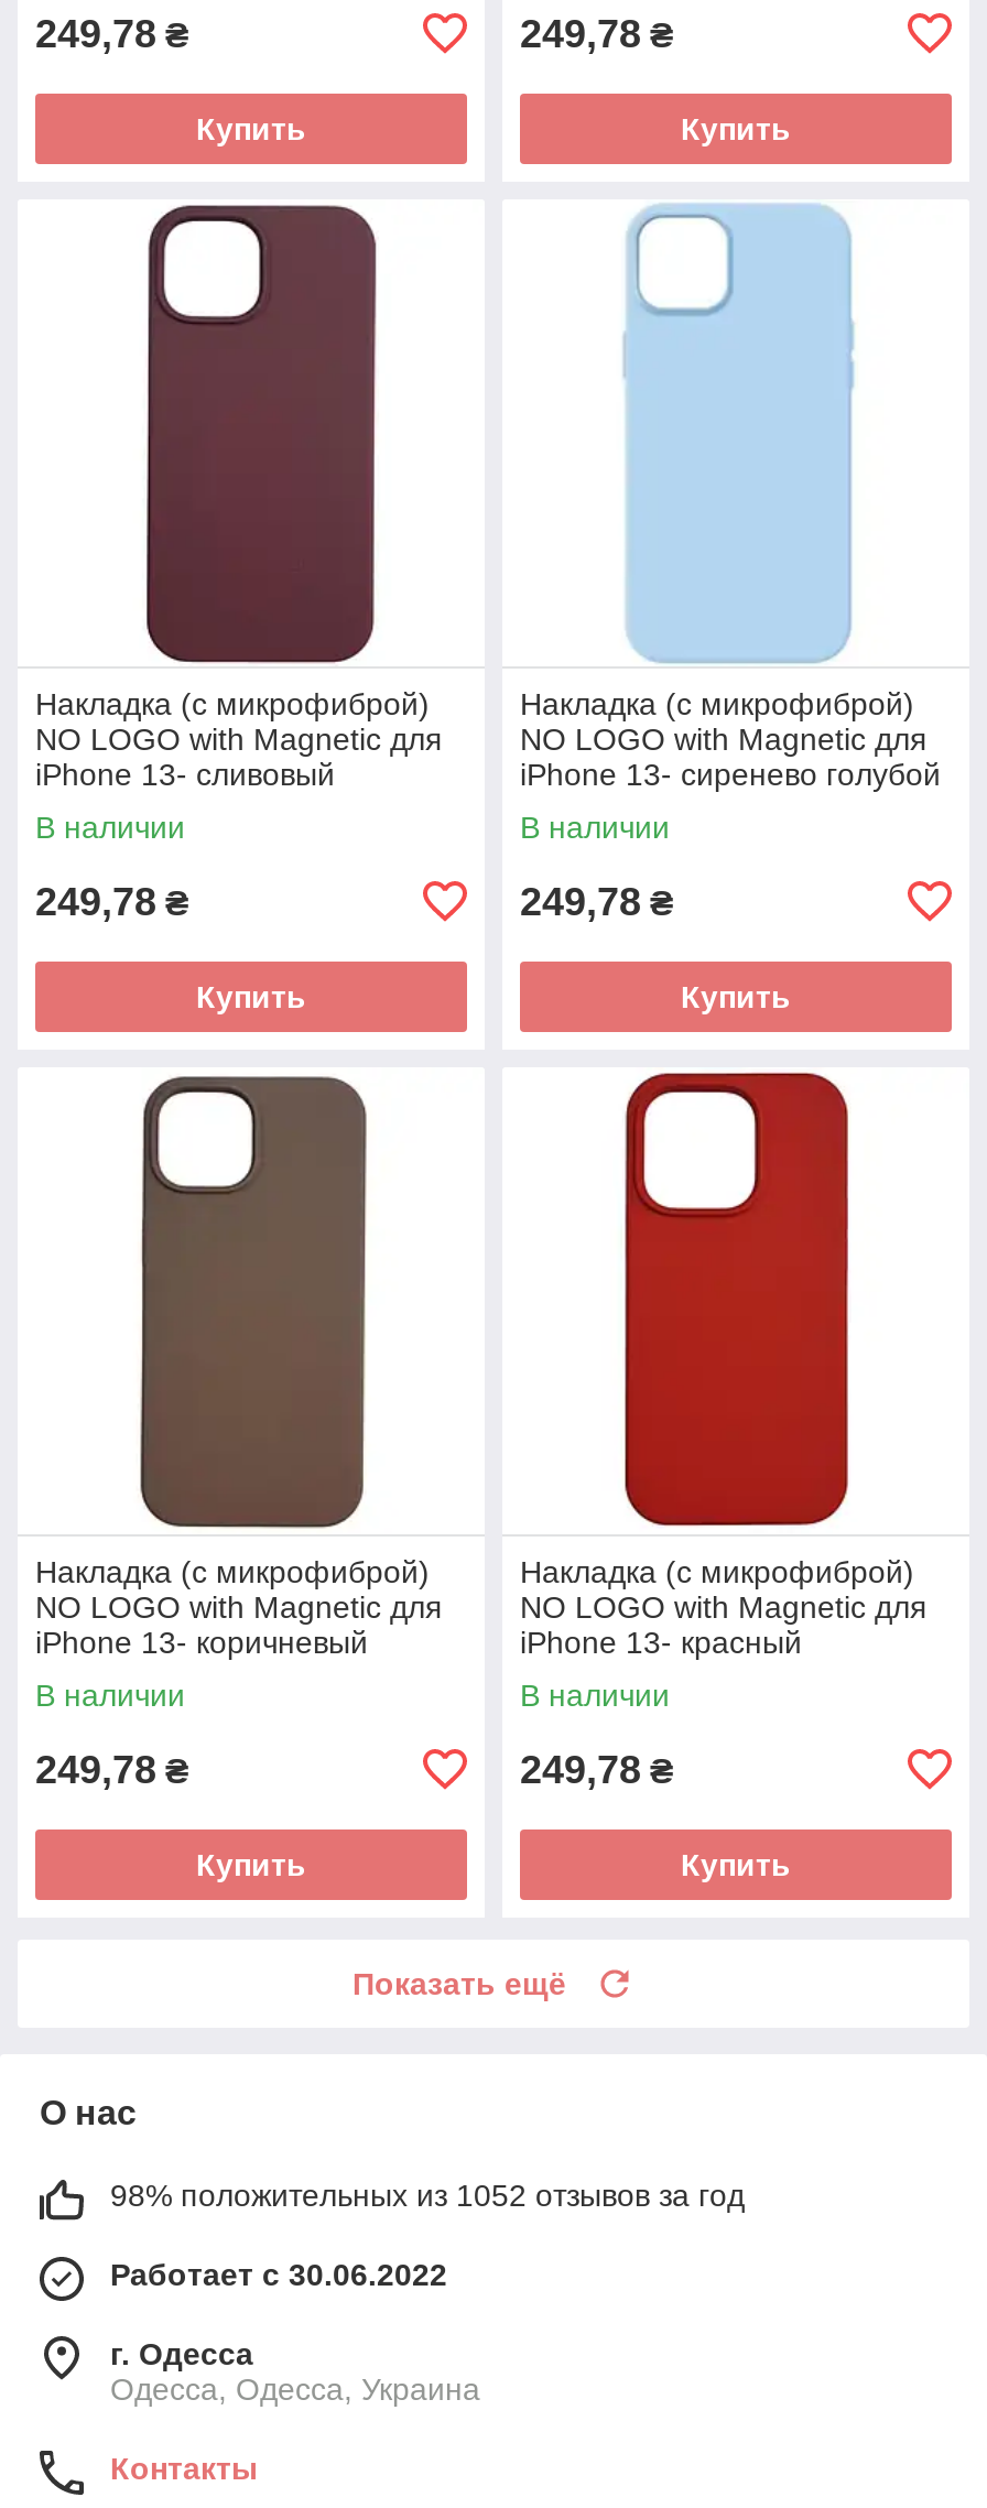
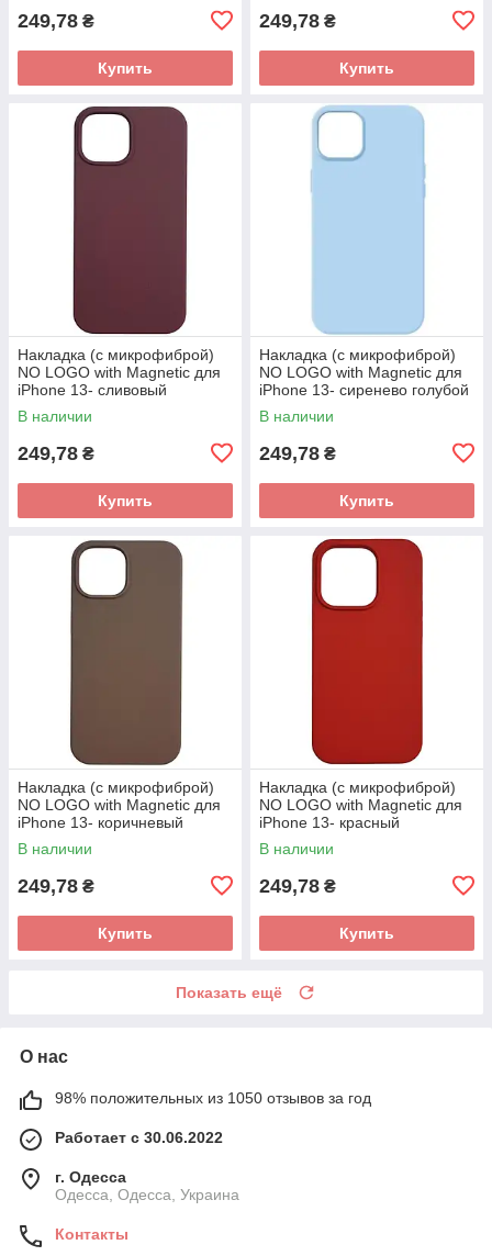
[110,2177,745,2212] 98% положительных из 1052 отзывов за год -> [55,1089,371,1106] 98% положительных из 1050 отзывов за год

